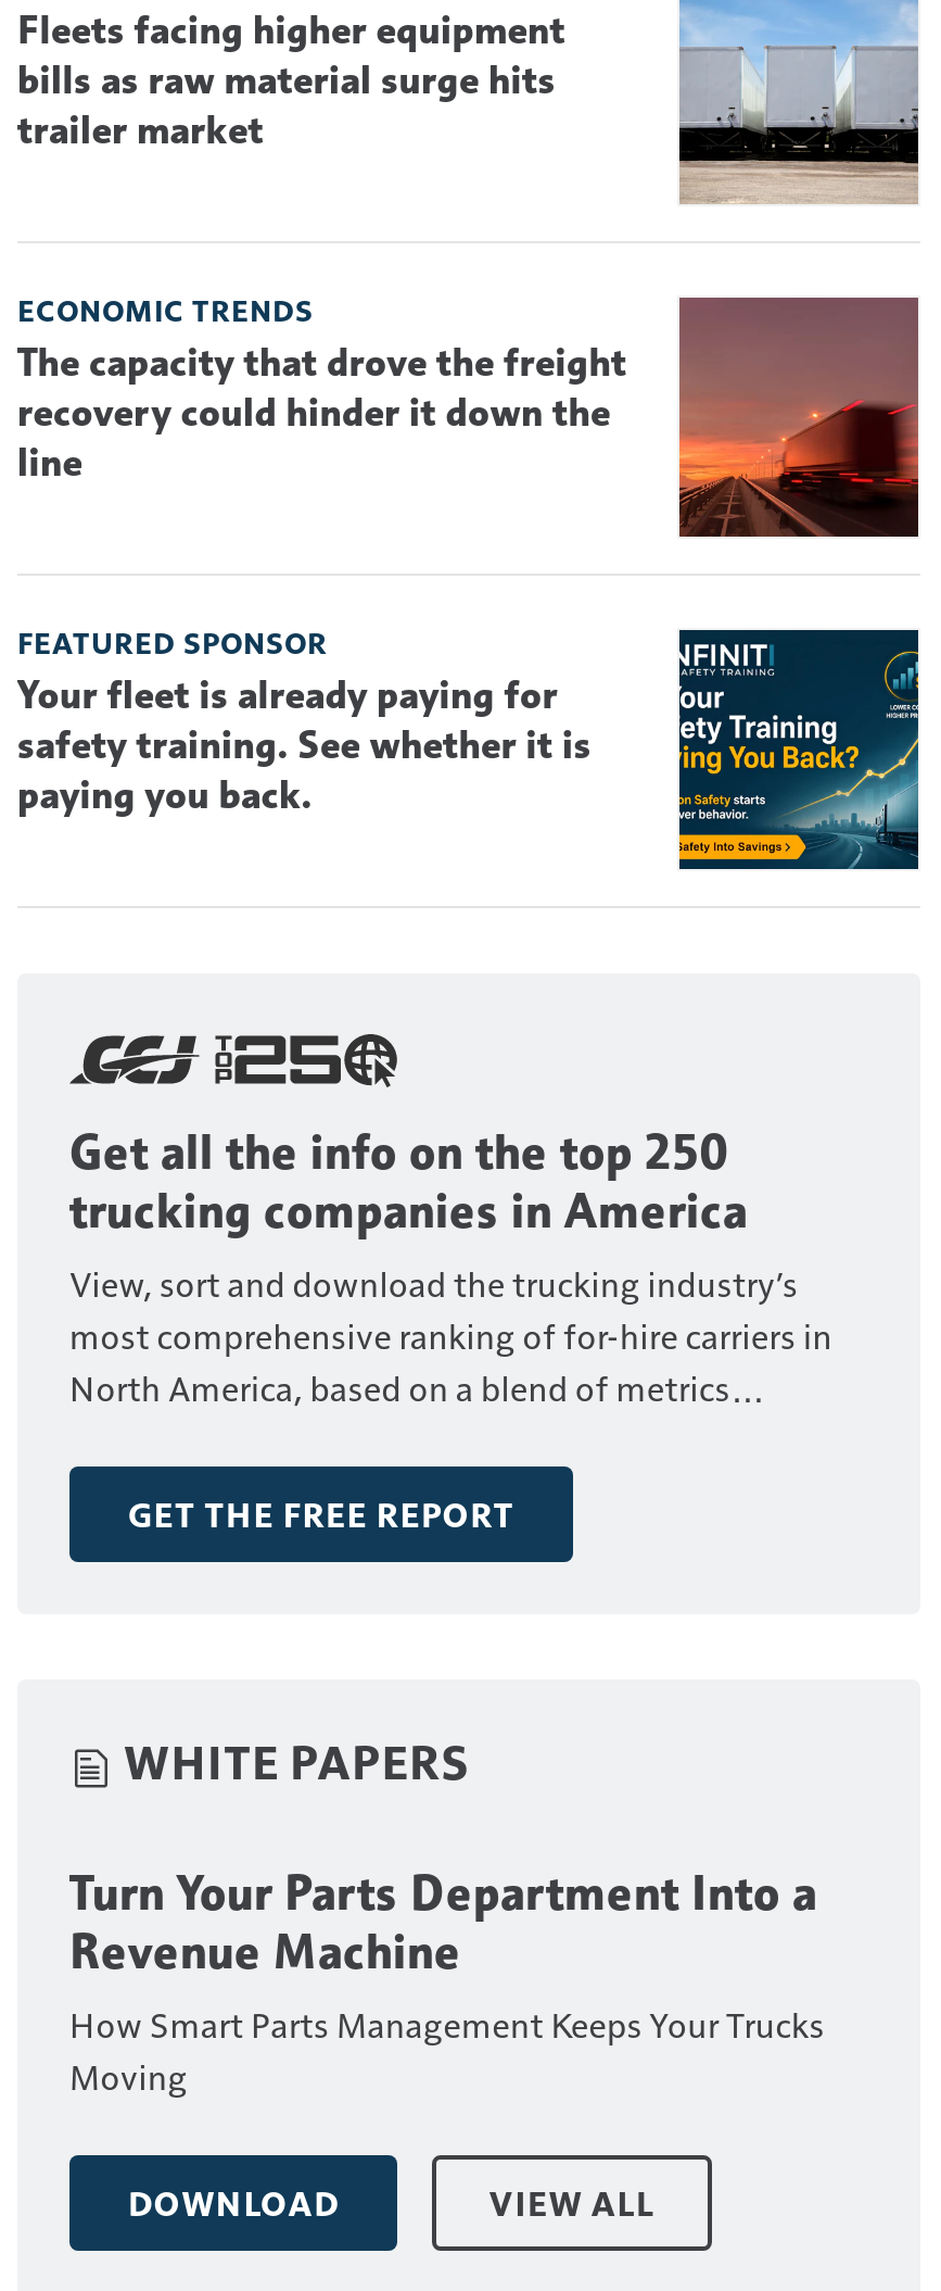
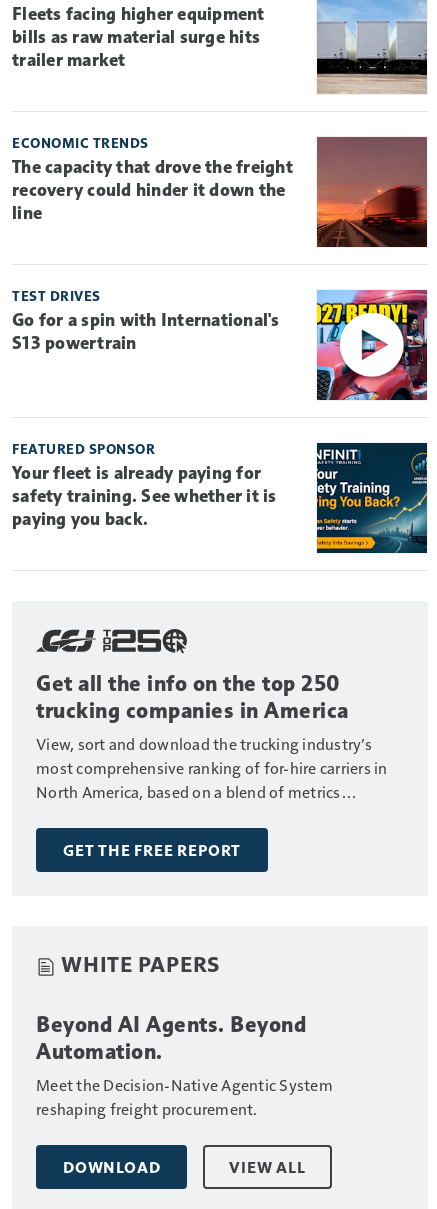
none -> [12,287,428,401] [image] | TEST DRIVES | Go for a spin with International's | S13 powertrain
[69,1865,825,2099] Turn Your Parts Department Into a | Revenue Machine | How Smart Parts Management Keeps Your Trucks | Moving -> [36,1011,333,1119] Beyond AI Agents. Beyond | Automation. | Meet the Decision-Native Agentic System | reshaping freight procurement.

